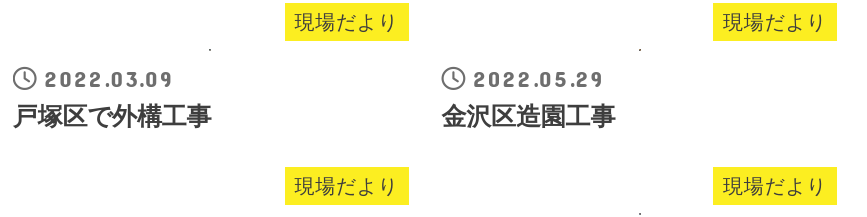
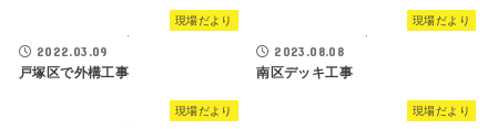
[473,65,603,91] 2022.05.29 -> [274,44,344,58] 2023.08.08
[441,103,615,131] 金沢区造園工事 -> [256,65,353,80] 南区デッキ工事

